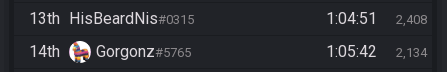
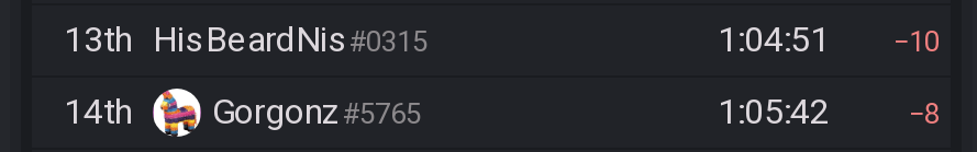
[396,11,427,26] 2,408 -> [909,24,940,57] 10
[396,44,427,59] 2,134 -> [924,96,940,129] 8

